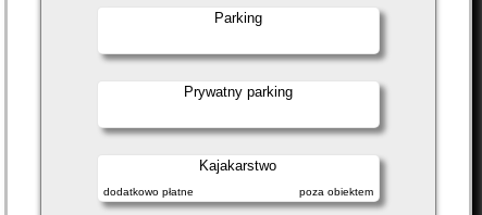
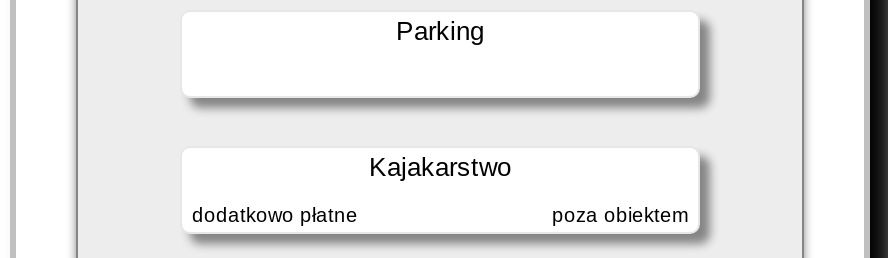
[184,84,293,100] Prywatny parking -> none

